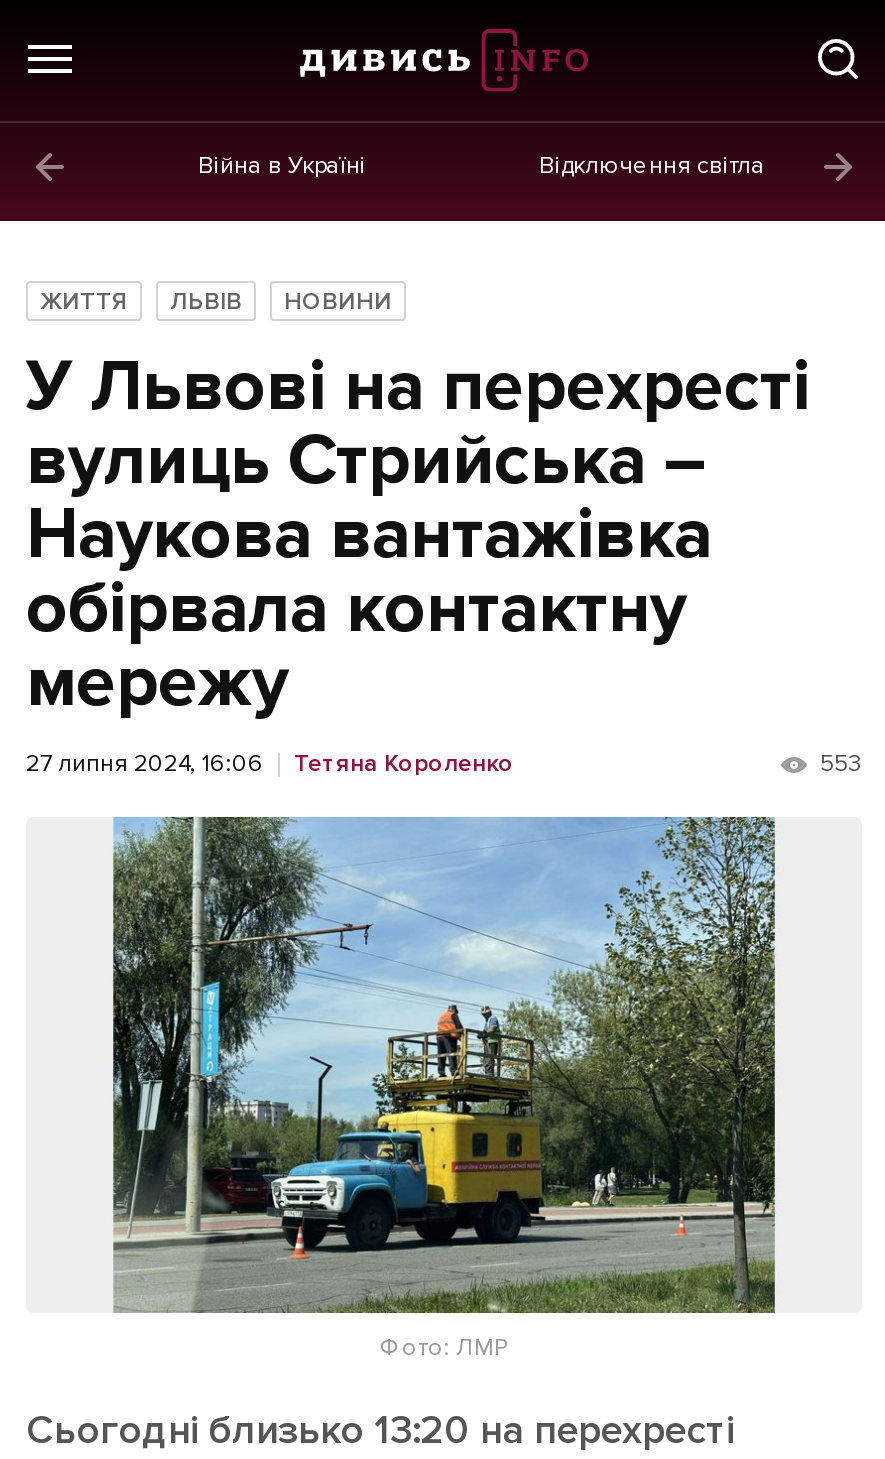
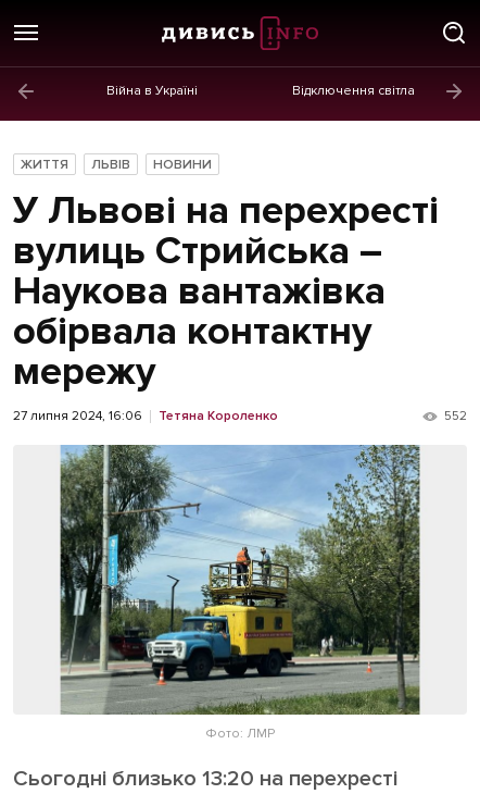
[820,749,862,779] 553 -> [444,408,467,424] 552

